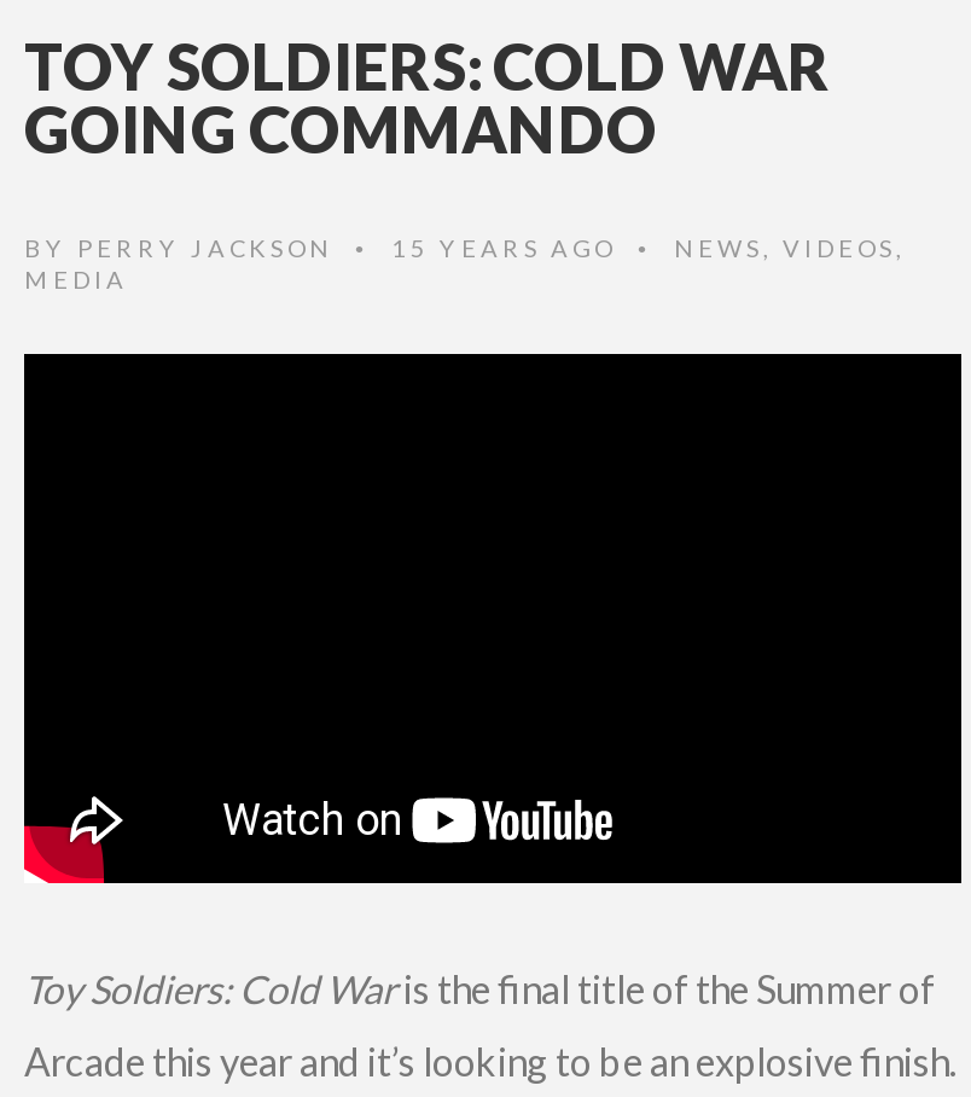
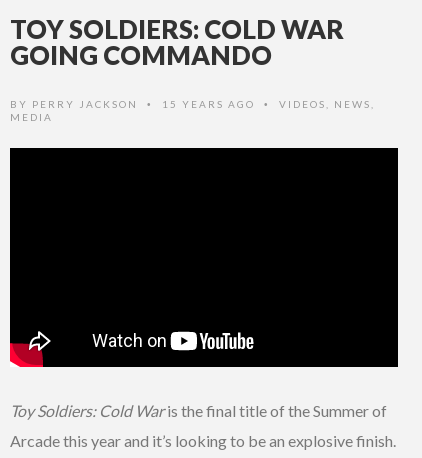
[24,233,906,262] BY PERRY JACKSON • 15 YEARS AGO • NEWS, VIDEOS, -> [10,98,375,110] BY PERRY JACKSON • 15 YEARS AGO • VIDEOS, NEWS,

